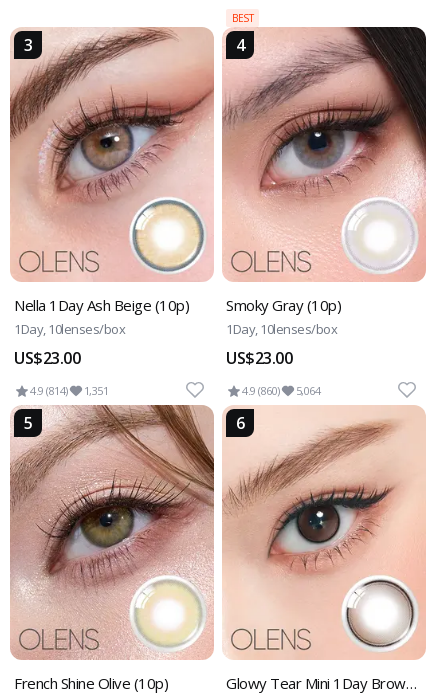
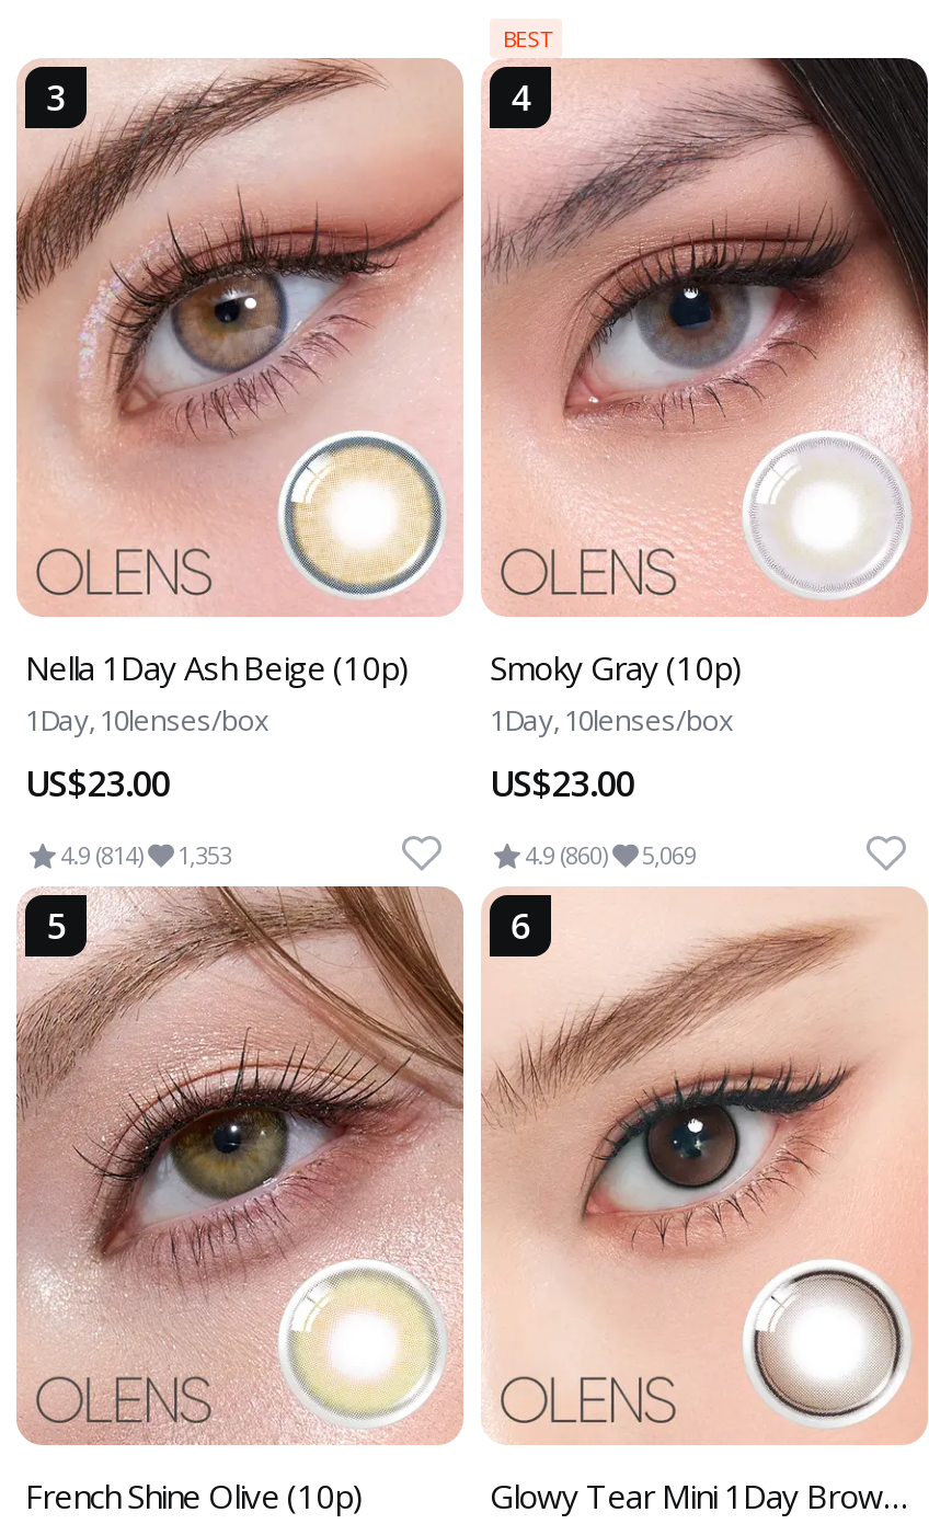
[30,383,108,398] 4.9 (814) 1,351 -> [60,839,231,872] 4.9 (814) 1,353
[242,383,320,398] 4.9 (860) 5,064 -> [525,839,696,872] 4.9 (860) 5,069

